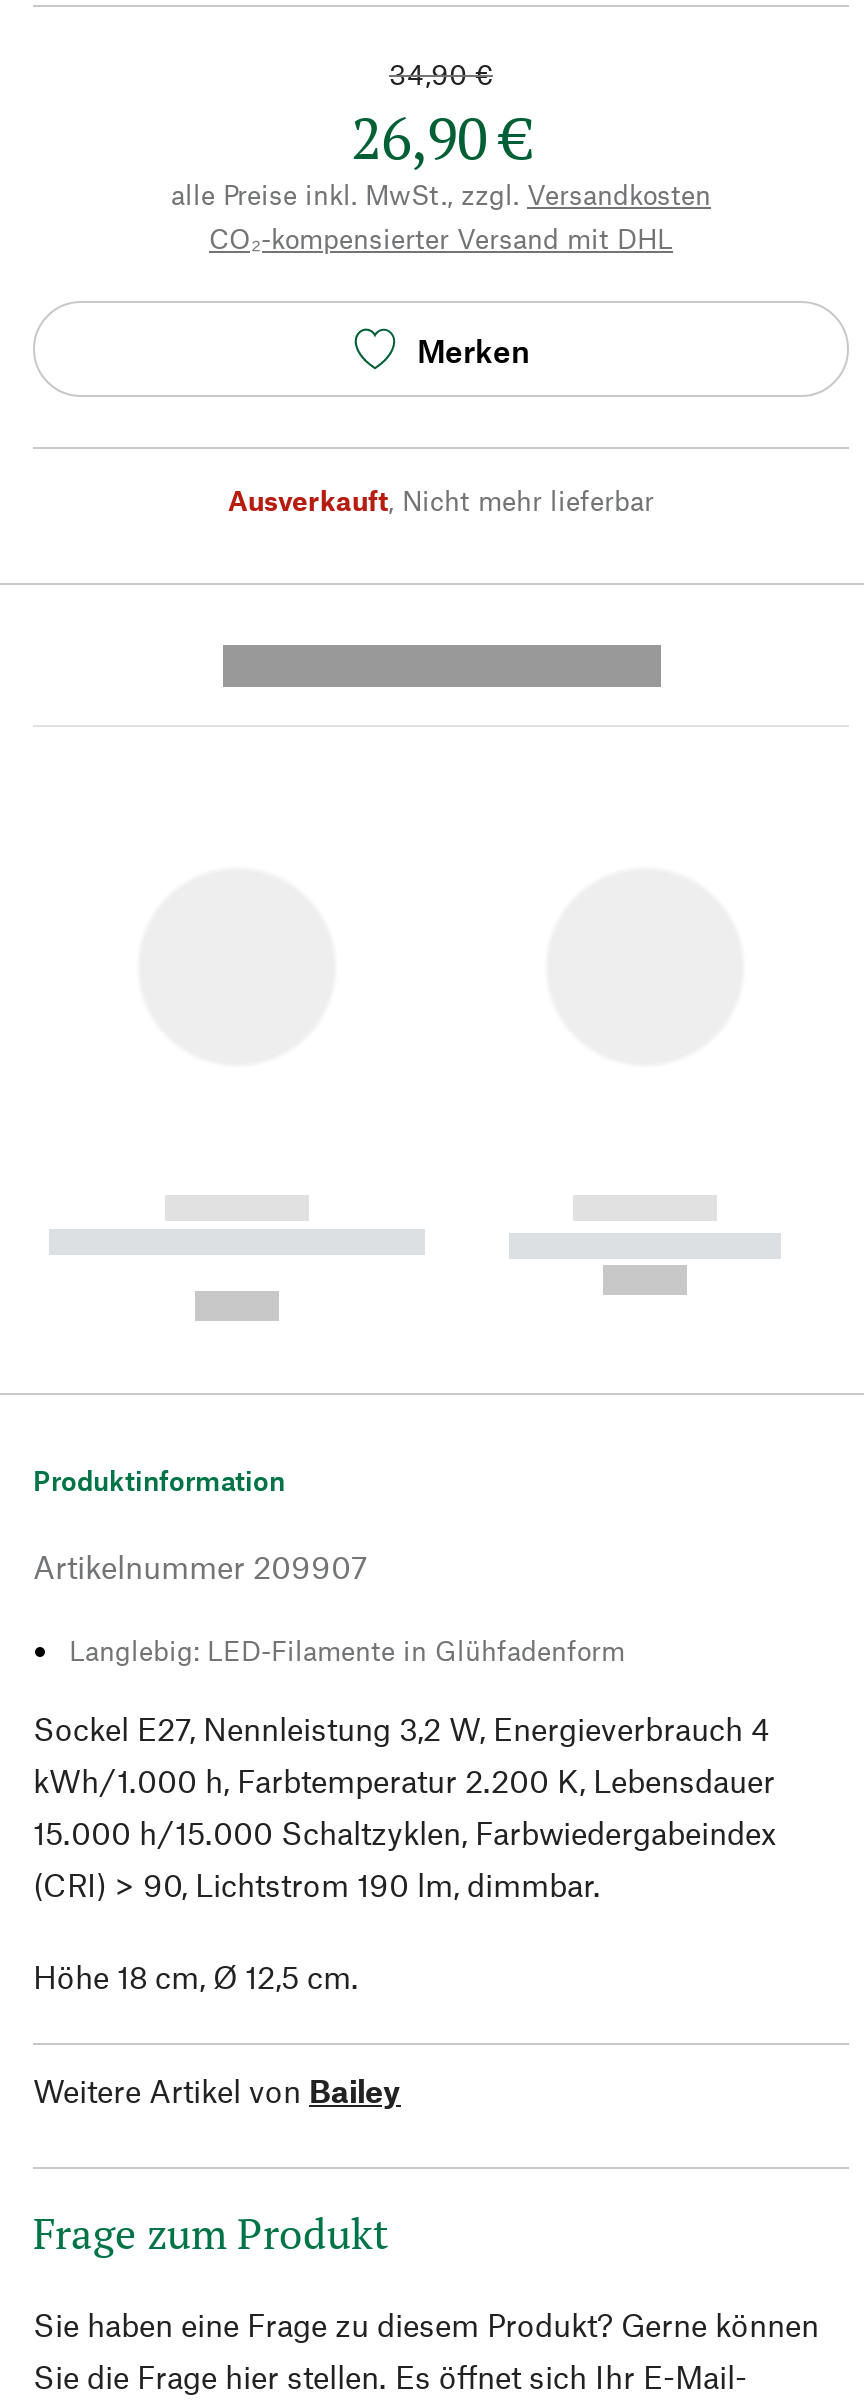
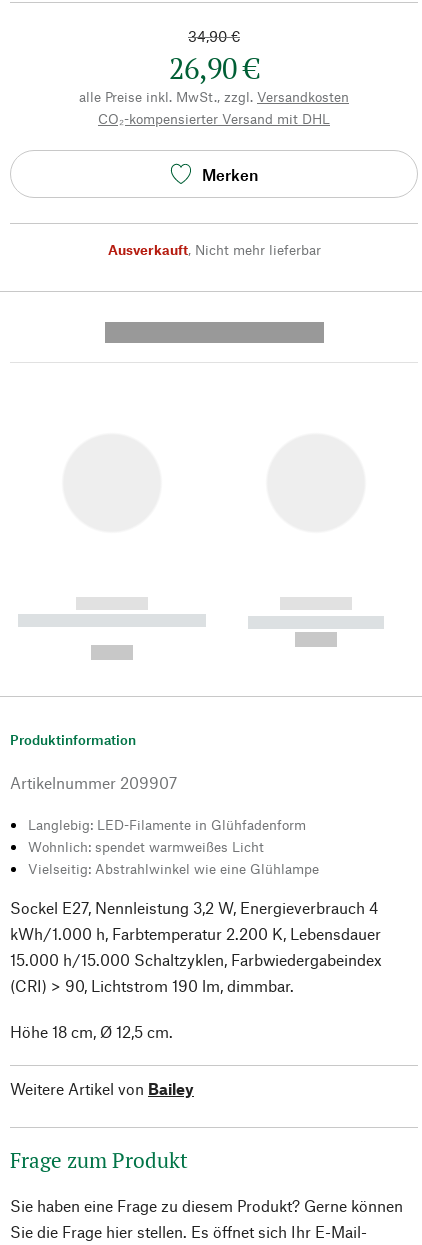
none -> [28,838,319,877] Wohnlich: spendet warmweißes Licht | Vielseitig: Abstrahlwinkel wie eine Glühlampe

